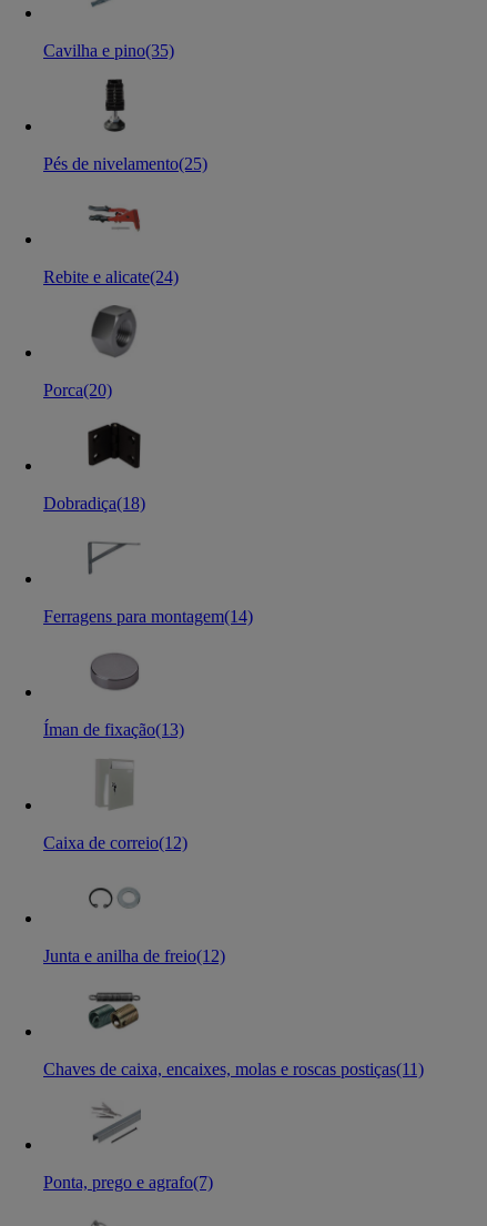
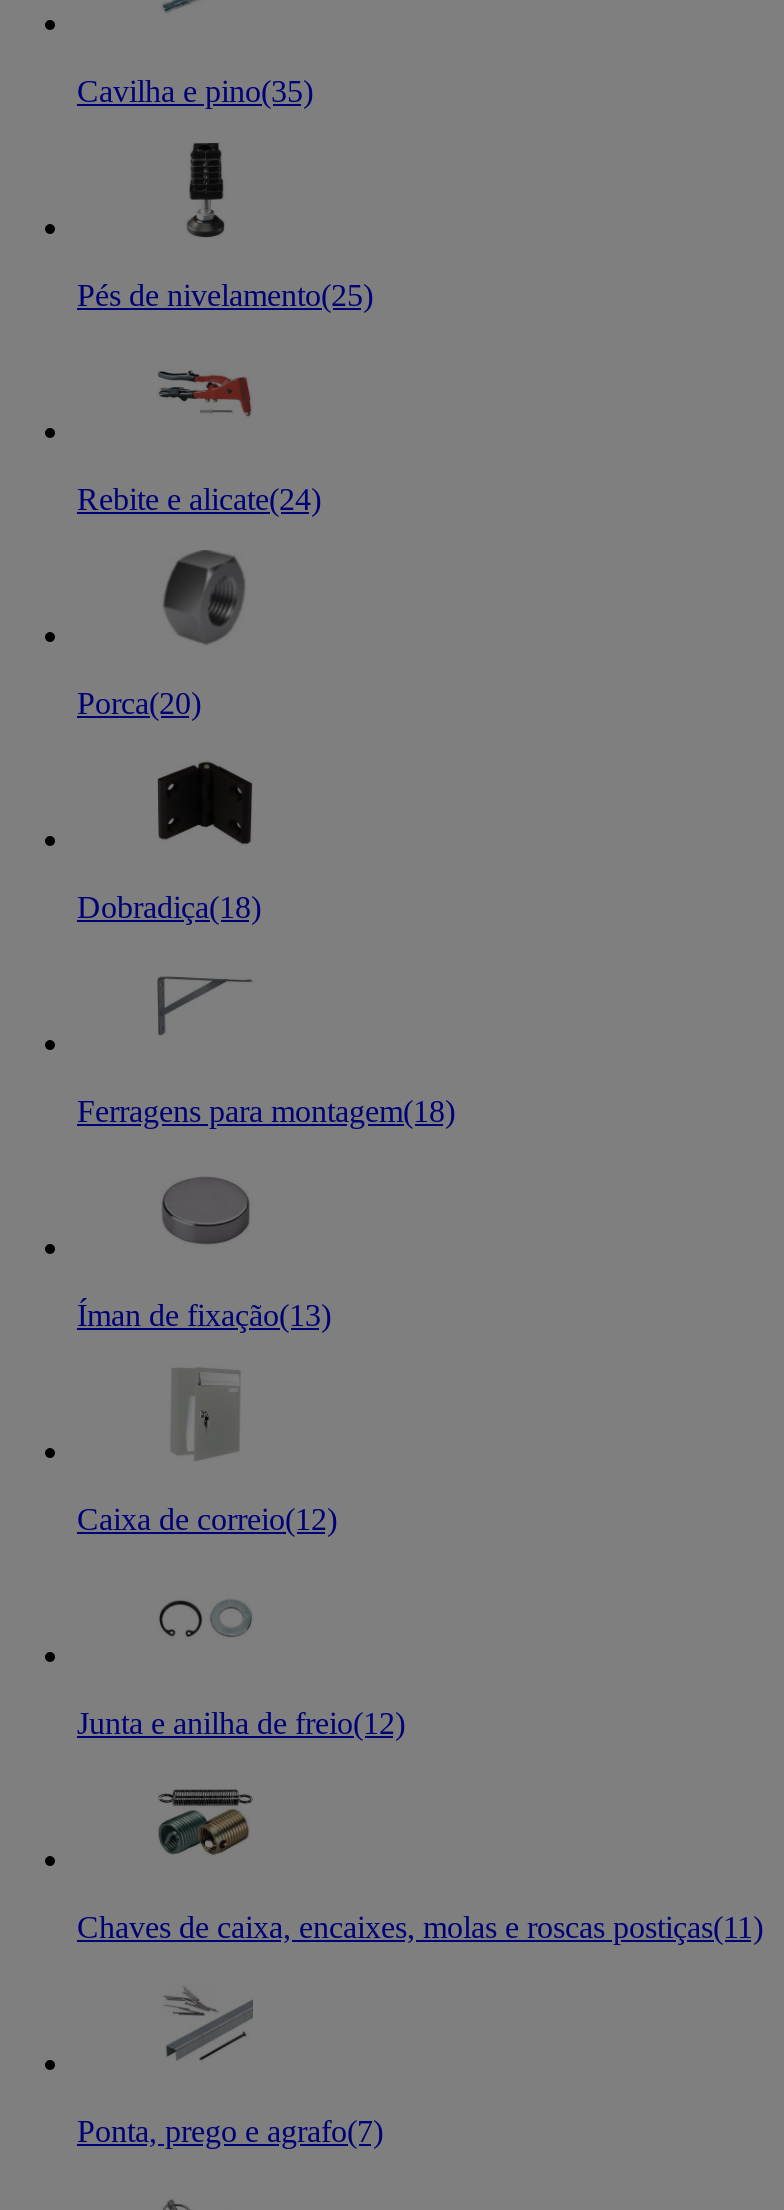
[43,607,253,626] Ferragens para montagem(14) -> [77,1095,455,1129] Ferragens para montagem(18)

